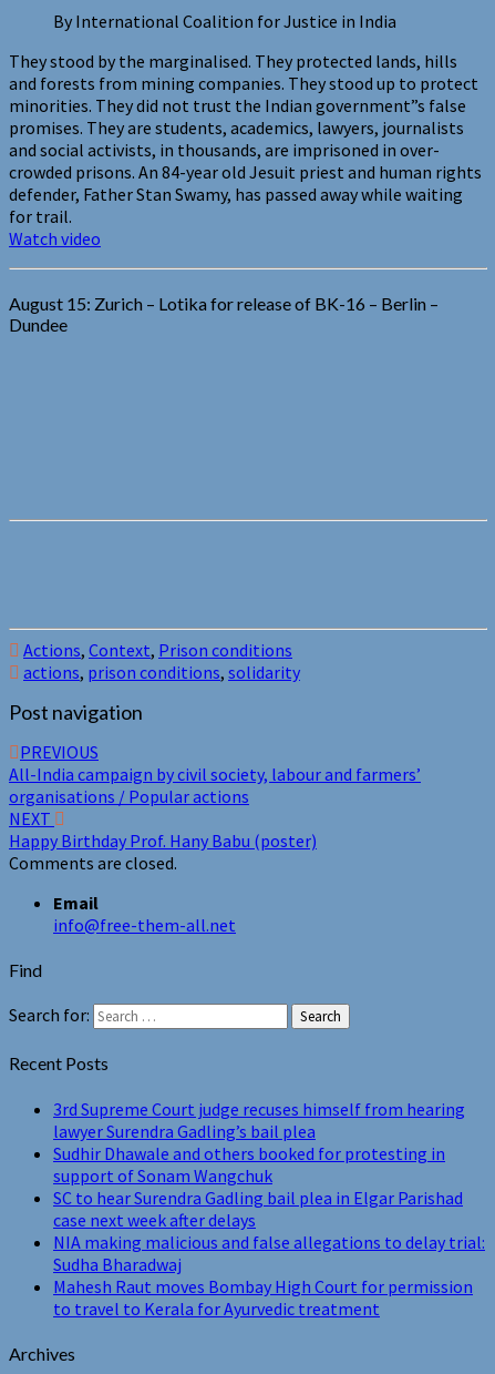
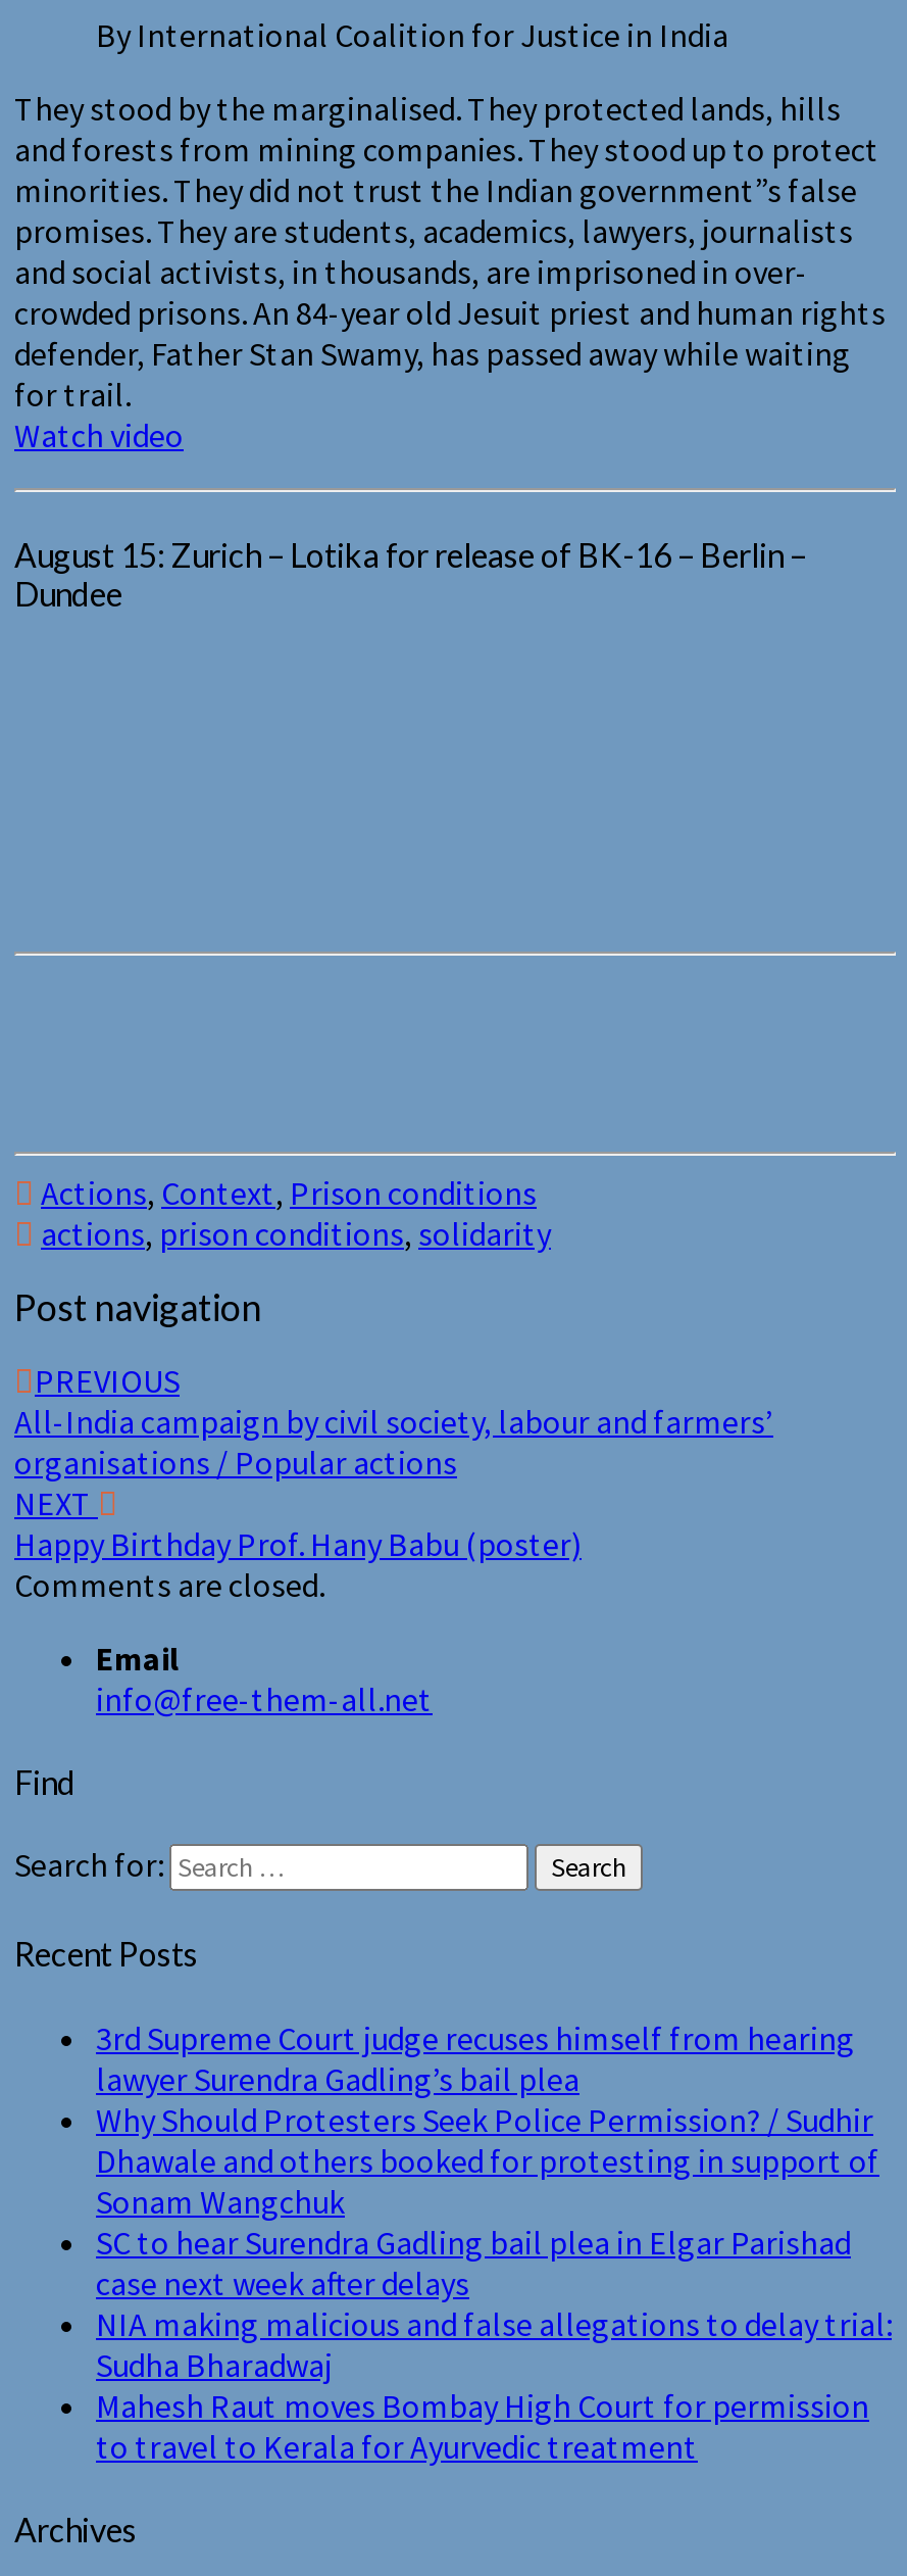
[53,1142,445,1186] Sudhir Dhawale and others booked for protesting in | support of Sonam Wangchuk -> [96,2098,879,2221] Why Should Protesters Seek Police Permission? / Sudhir | Dhawale and others booked for protesting in support of | Sonam Wangchuk

